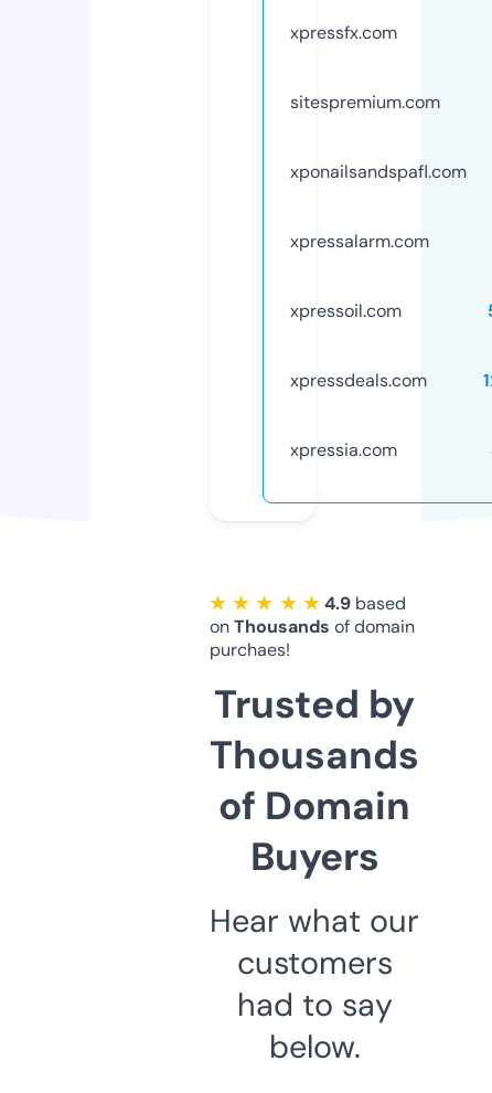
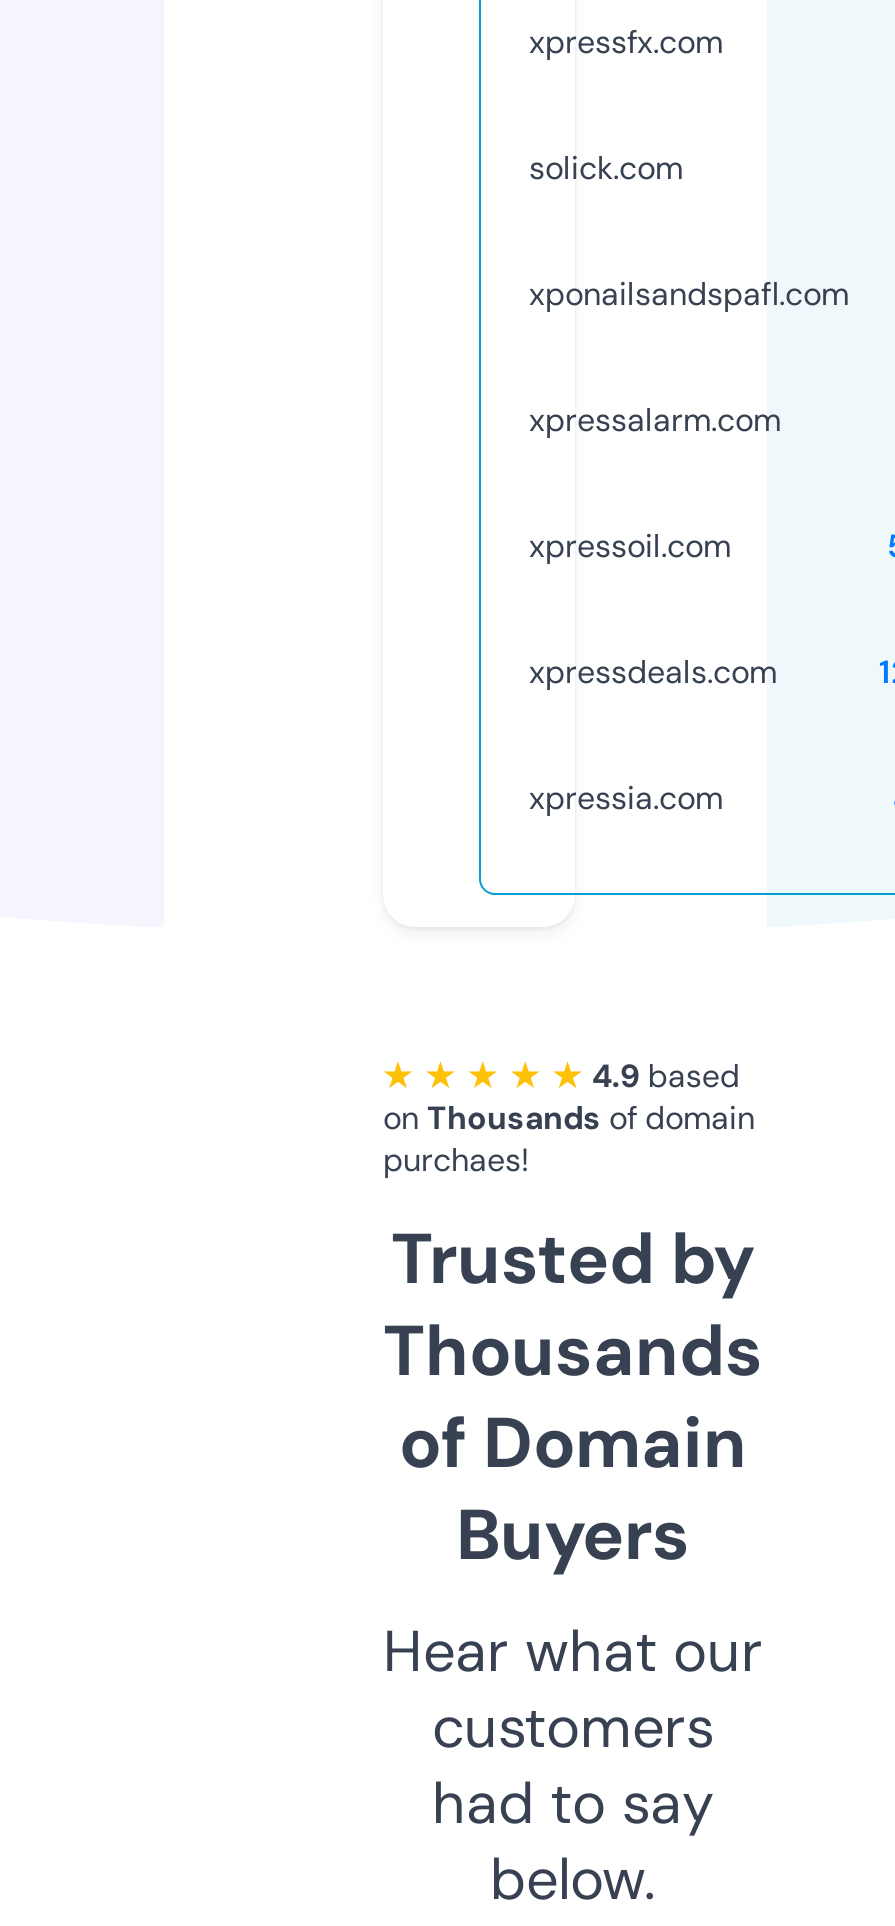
[290,90,440,113] sitespremium.com -> [529,147,683,189] solick.com

